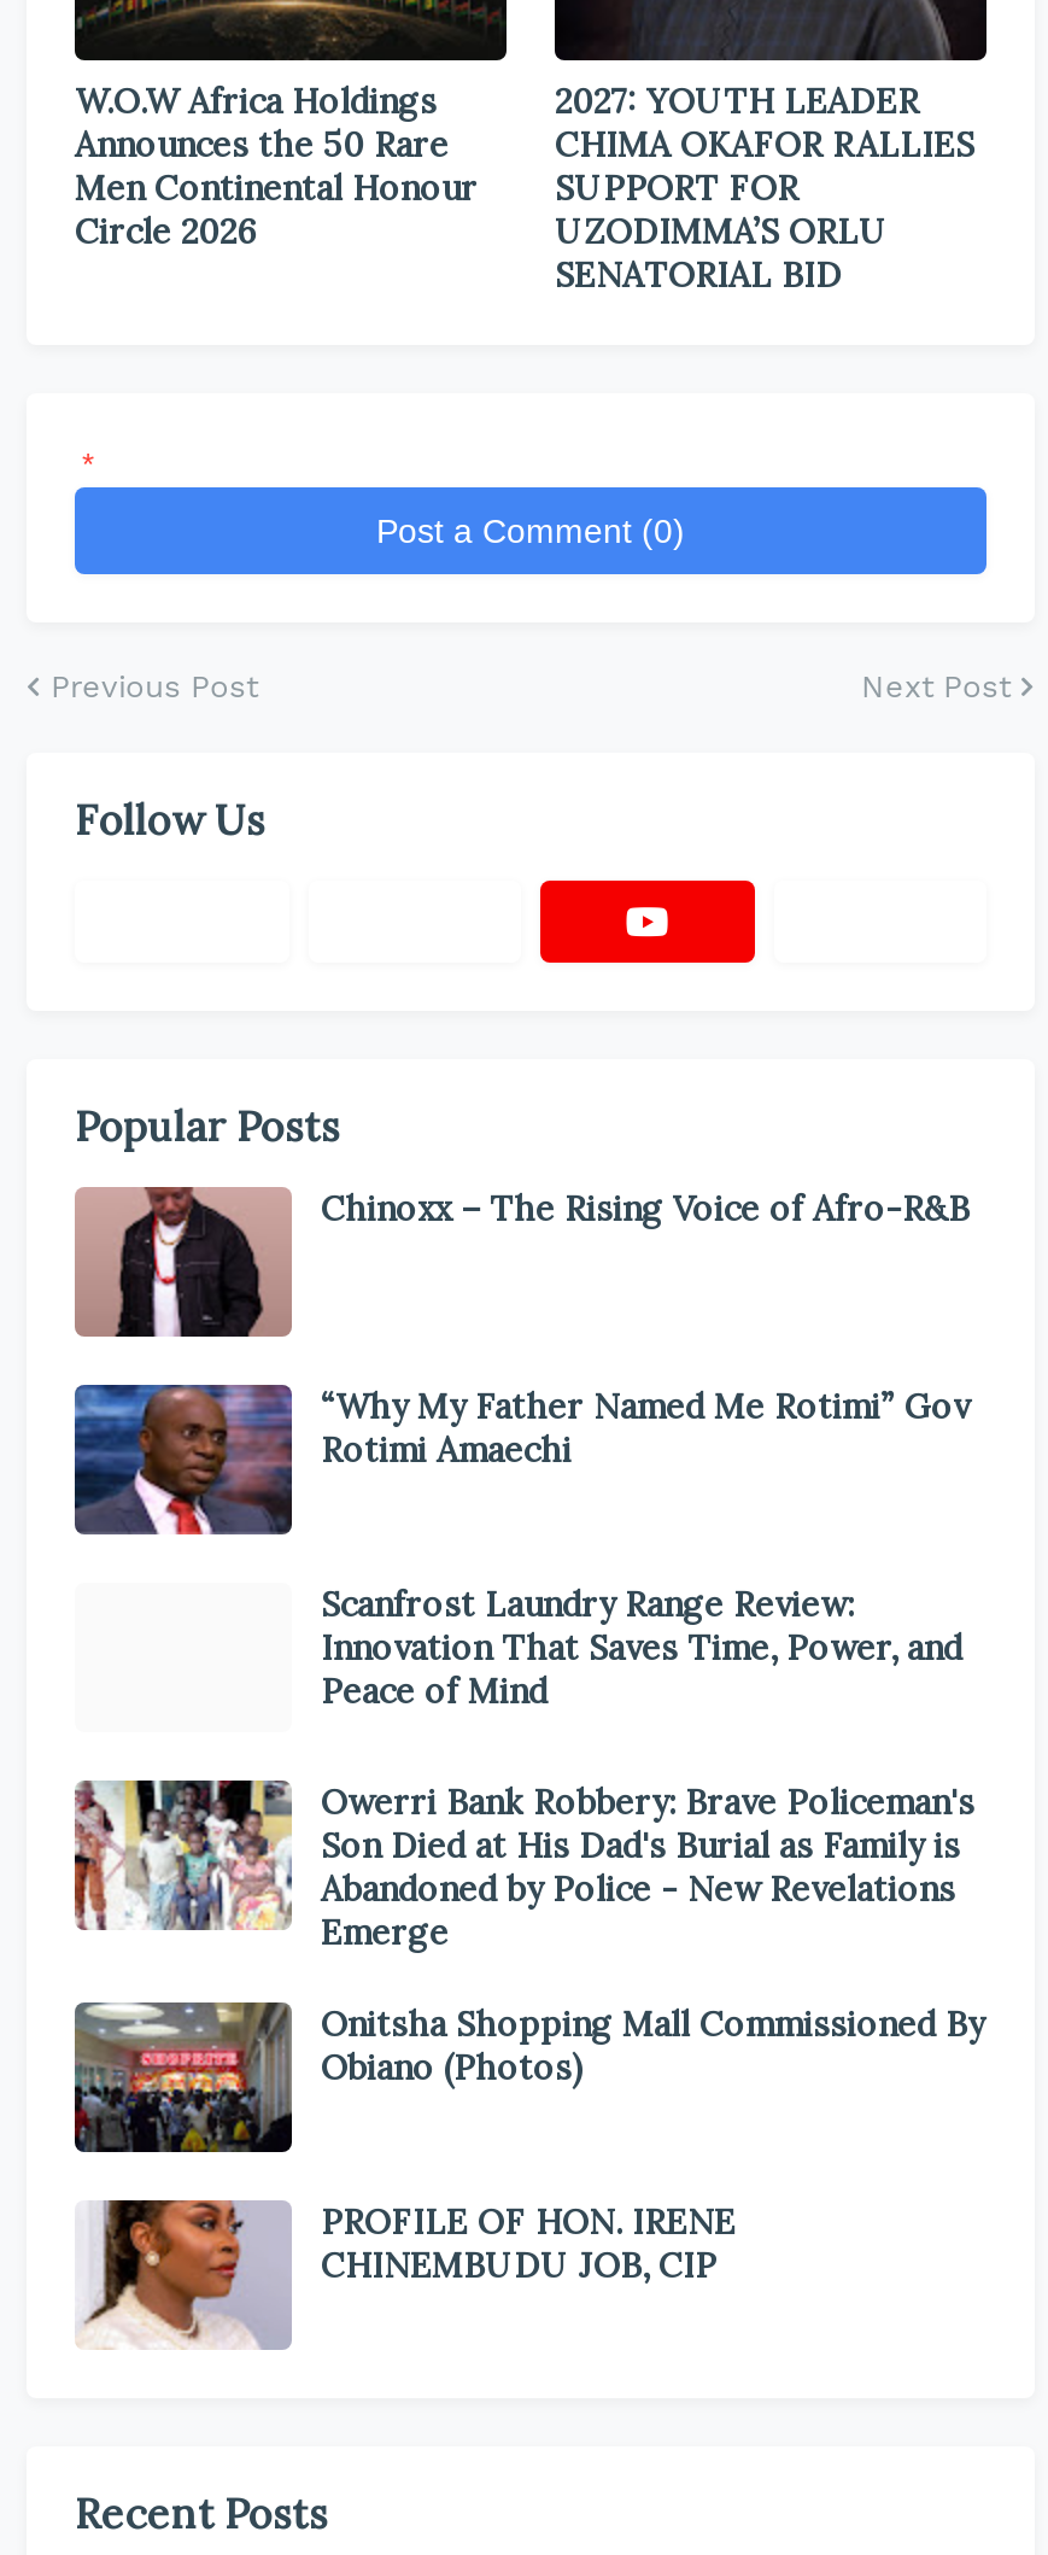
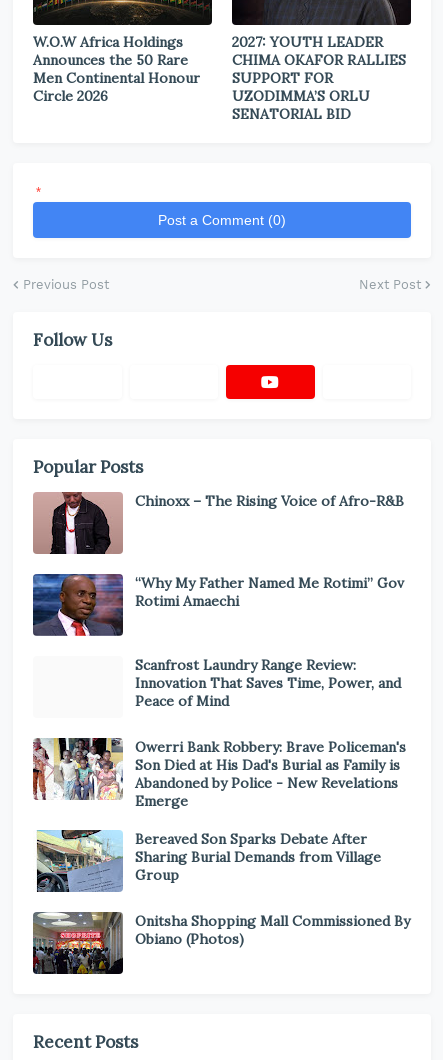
none -> [33,829,381,893] [image] | Bereaved Son Sparks Debate After | Sharing Burial Demands from Village | Group
moved [70,1998,984,2157] -> [31,910,410,976]: [image] | Onitsha Shopping Mall Commissioned By | Obiano (Photos)
[82,2198,736,2350] [image] | PROFILE OF HON. IRENE | CHINEMBUDU JOB, CIP -> none

